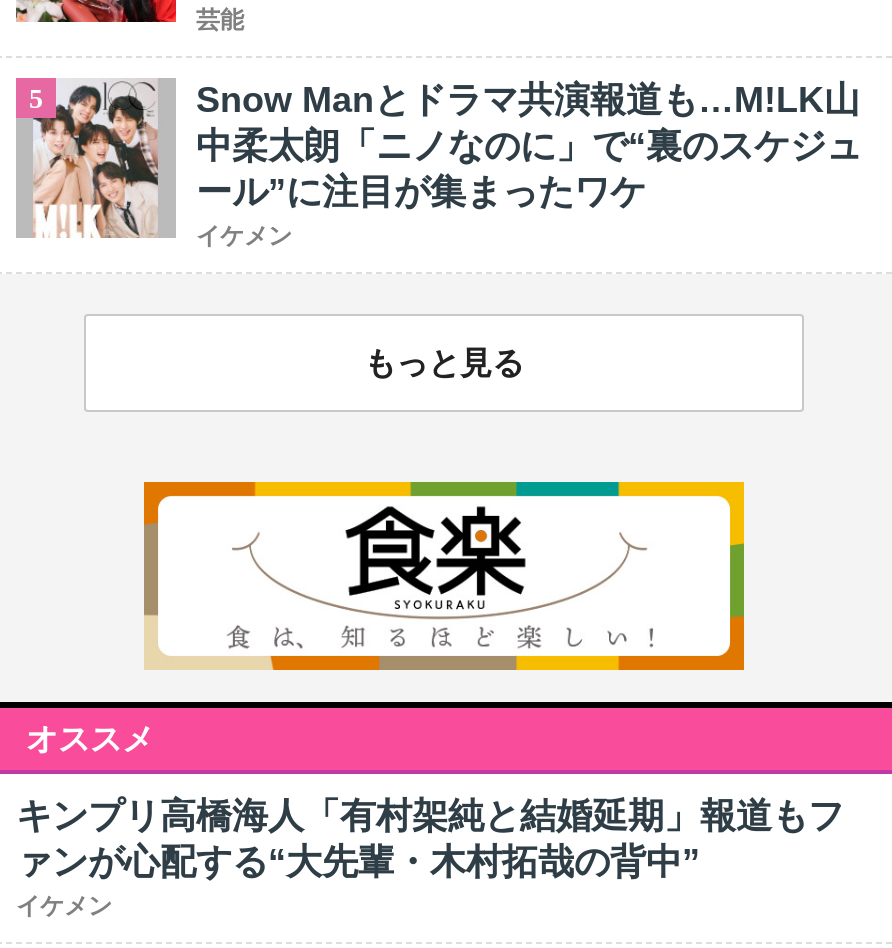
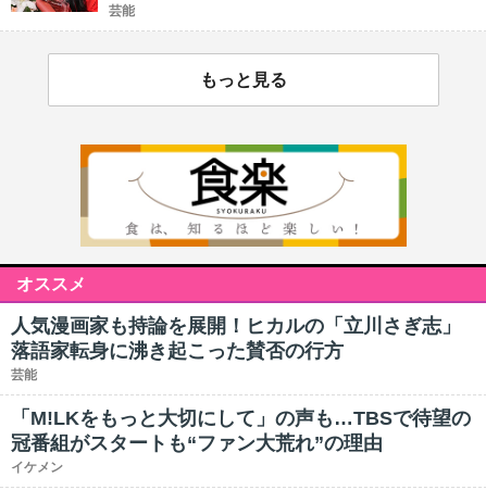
[18,78,862,250] [image] | 5 | Snow Manとドラマ共演報道も…M!LK山 | 中柔太朗「ニノなのに」で“裏のスケジュ | ール”に注目が集まったワケ | イケメン -> none
moved [26,346,542,756] -> [16,71,297,293]: [image] | もっと見る | オススメ
[16,796,844,882] キンプリ高橋海人「有村架純と結婚延期」報道もフ | ァンが心配する“大先輩・木村拓哉の背中” -> [11,315,471,454] 人気漫画家も持論を展開！ヒカルの「立川さぎ志」 | 落語家転身に沸き起こった賛否の行方 | 芸能 | 「M!LKをもっと大切にして」の声も…TBSで待望の | 冠番組がスタートも“ファン大荒れ”の理由

